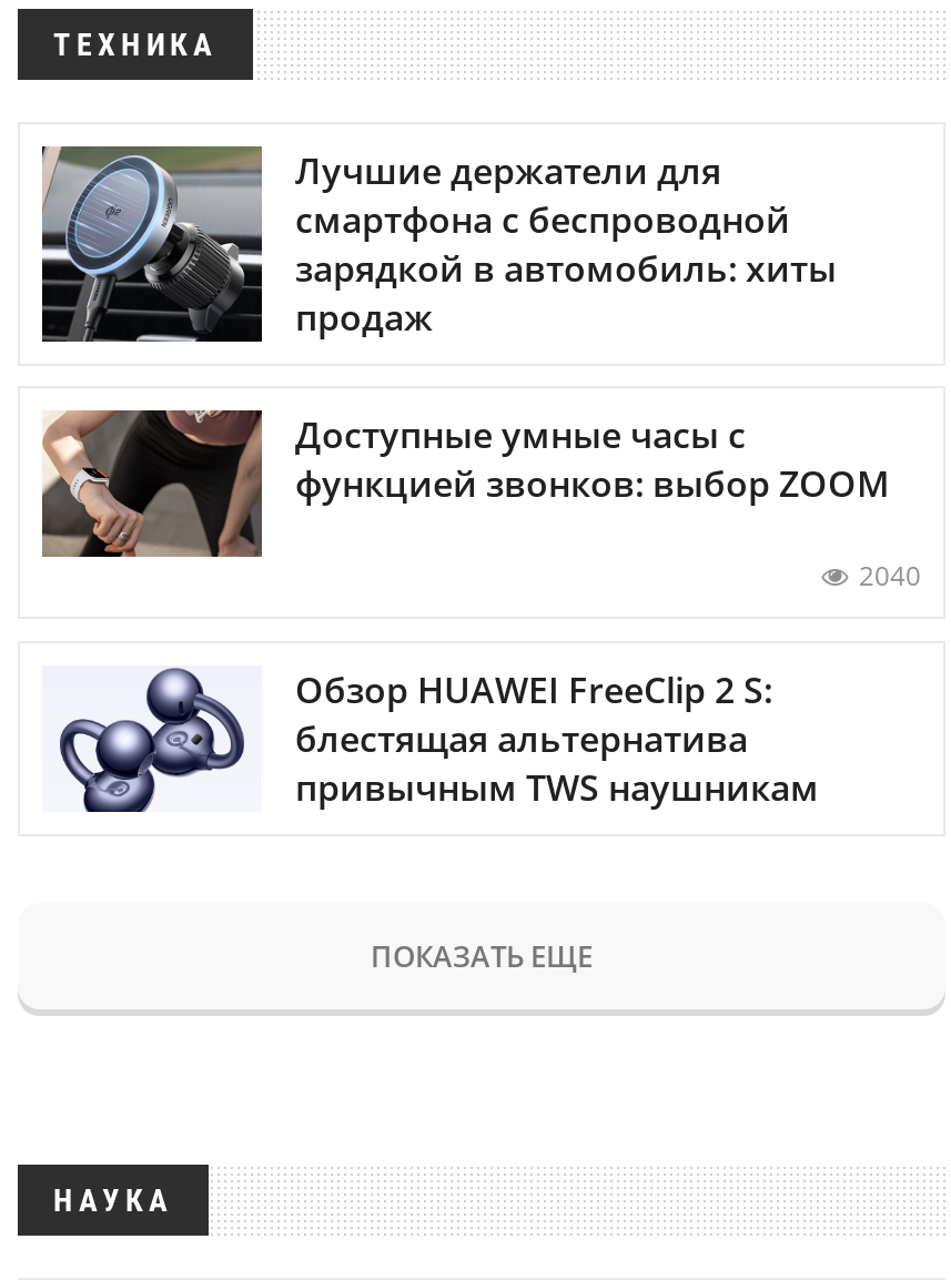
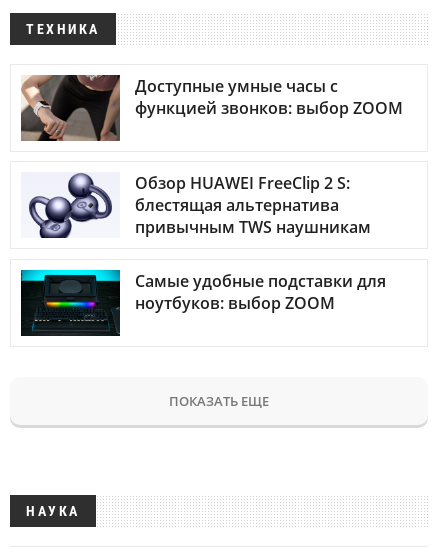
[40,144,837,344] [image] | Лучшие держатели для | смартфона с беспроводной | зарядкой в автомобиль: хиты | продаж -> none
moved [40,406,890,559] -> [20,73,403,142]: [image] | Доступные умные часы с | функцией звонков: выбор ZOOM
[859,557,921,595] 2040 -> none
moved [55,664,819,814] -> [27,172,371,240]: [image] | Обзор HUAWEI FreeClip 2 S: | блестящая альтернатива | привычным TWS наушникам
none -> [20,269,386,337] [image] | Самые удобные подставки для | ноутбуков: выбор ZOOM

